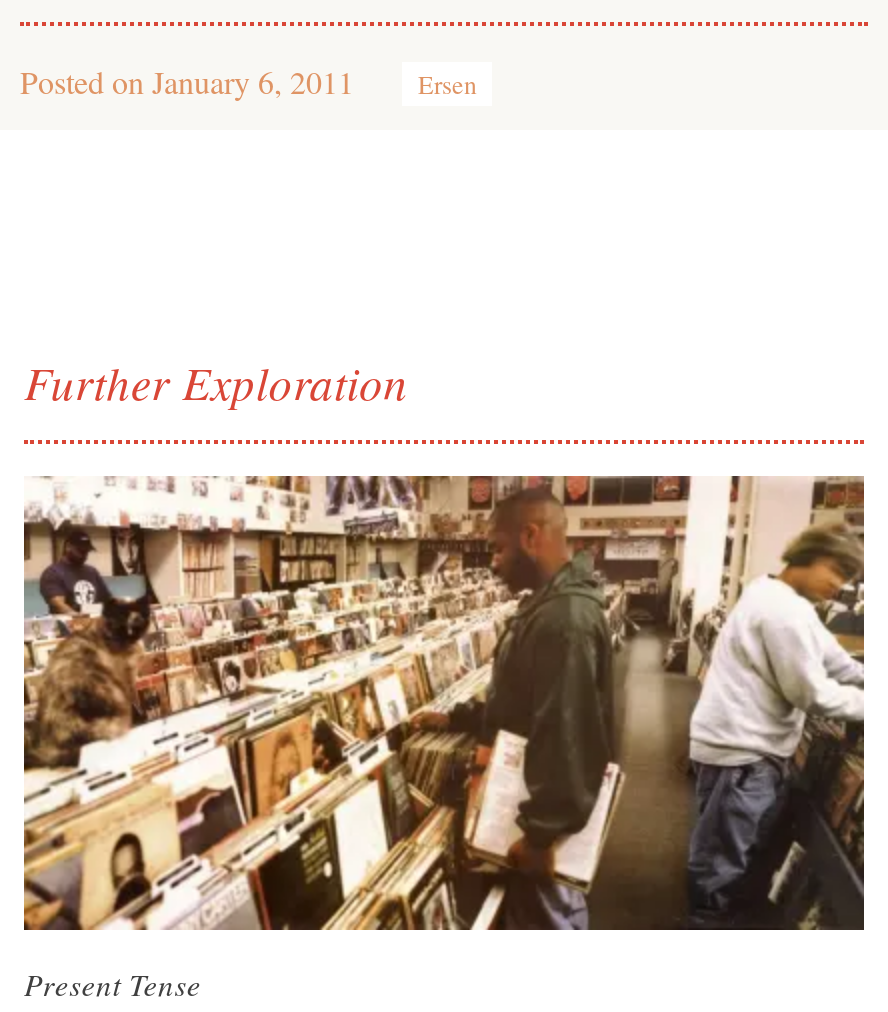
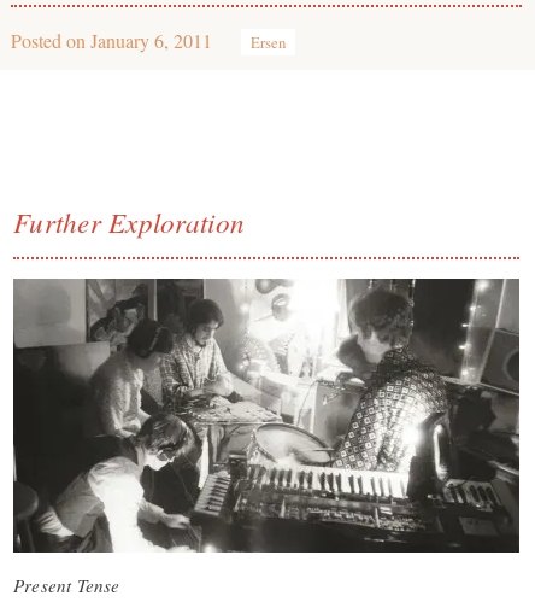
[22,474,866,932] [image] -> [12,277,521,554] [image]

